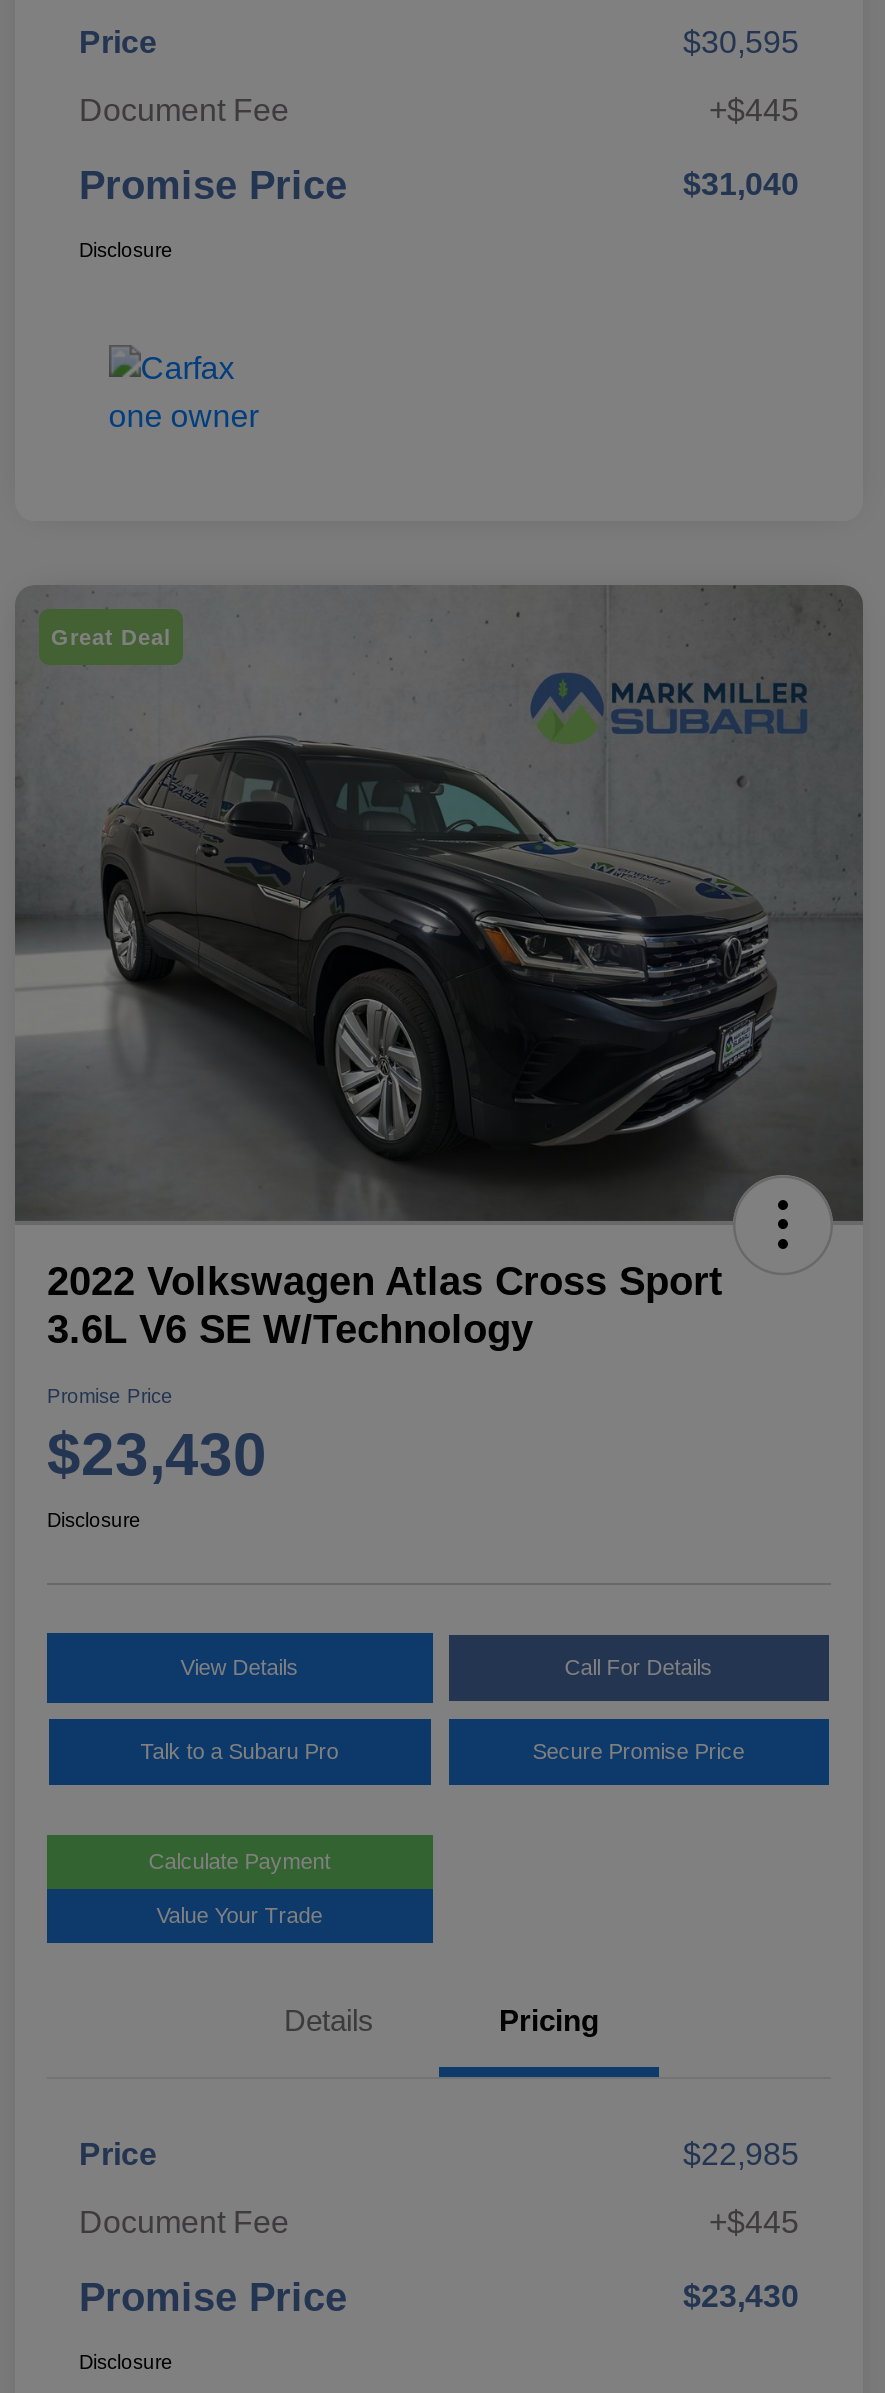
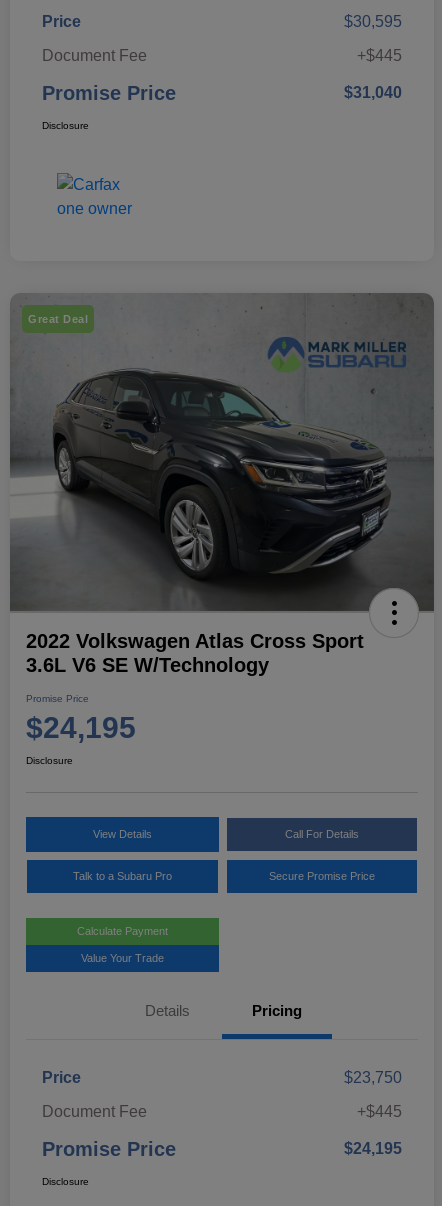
[47,1421,267,1487] $23,430 -> [26,711,136,744] $24,195
[683,2137,799,2171] $22,985 -> [344,1069,402,1086] $23,750
[683,2279,799,2313] $23,430 -> [344,1140,402,1157] $24,195

